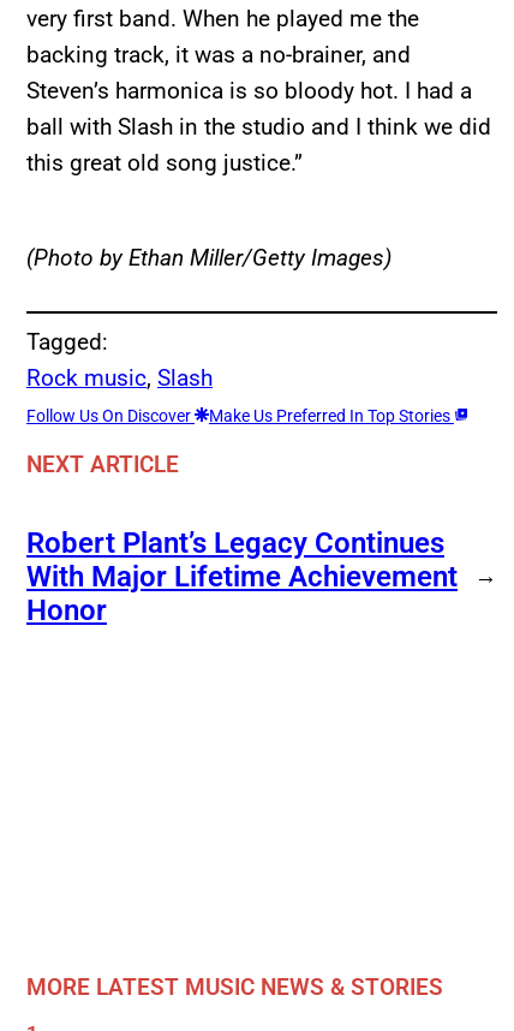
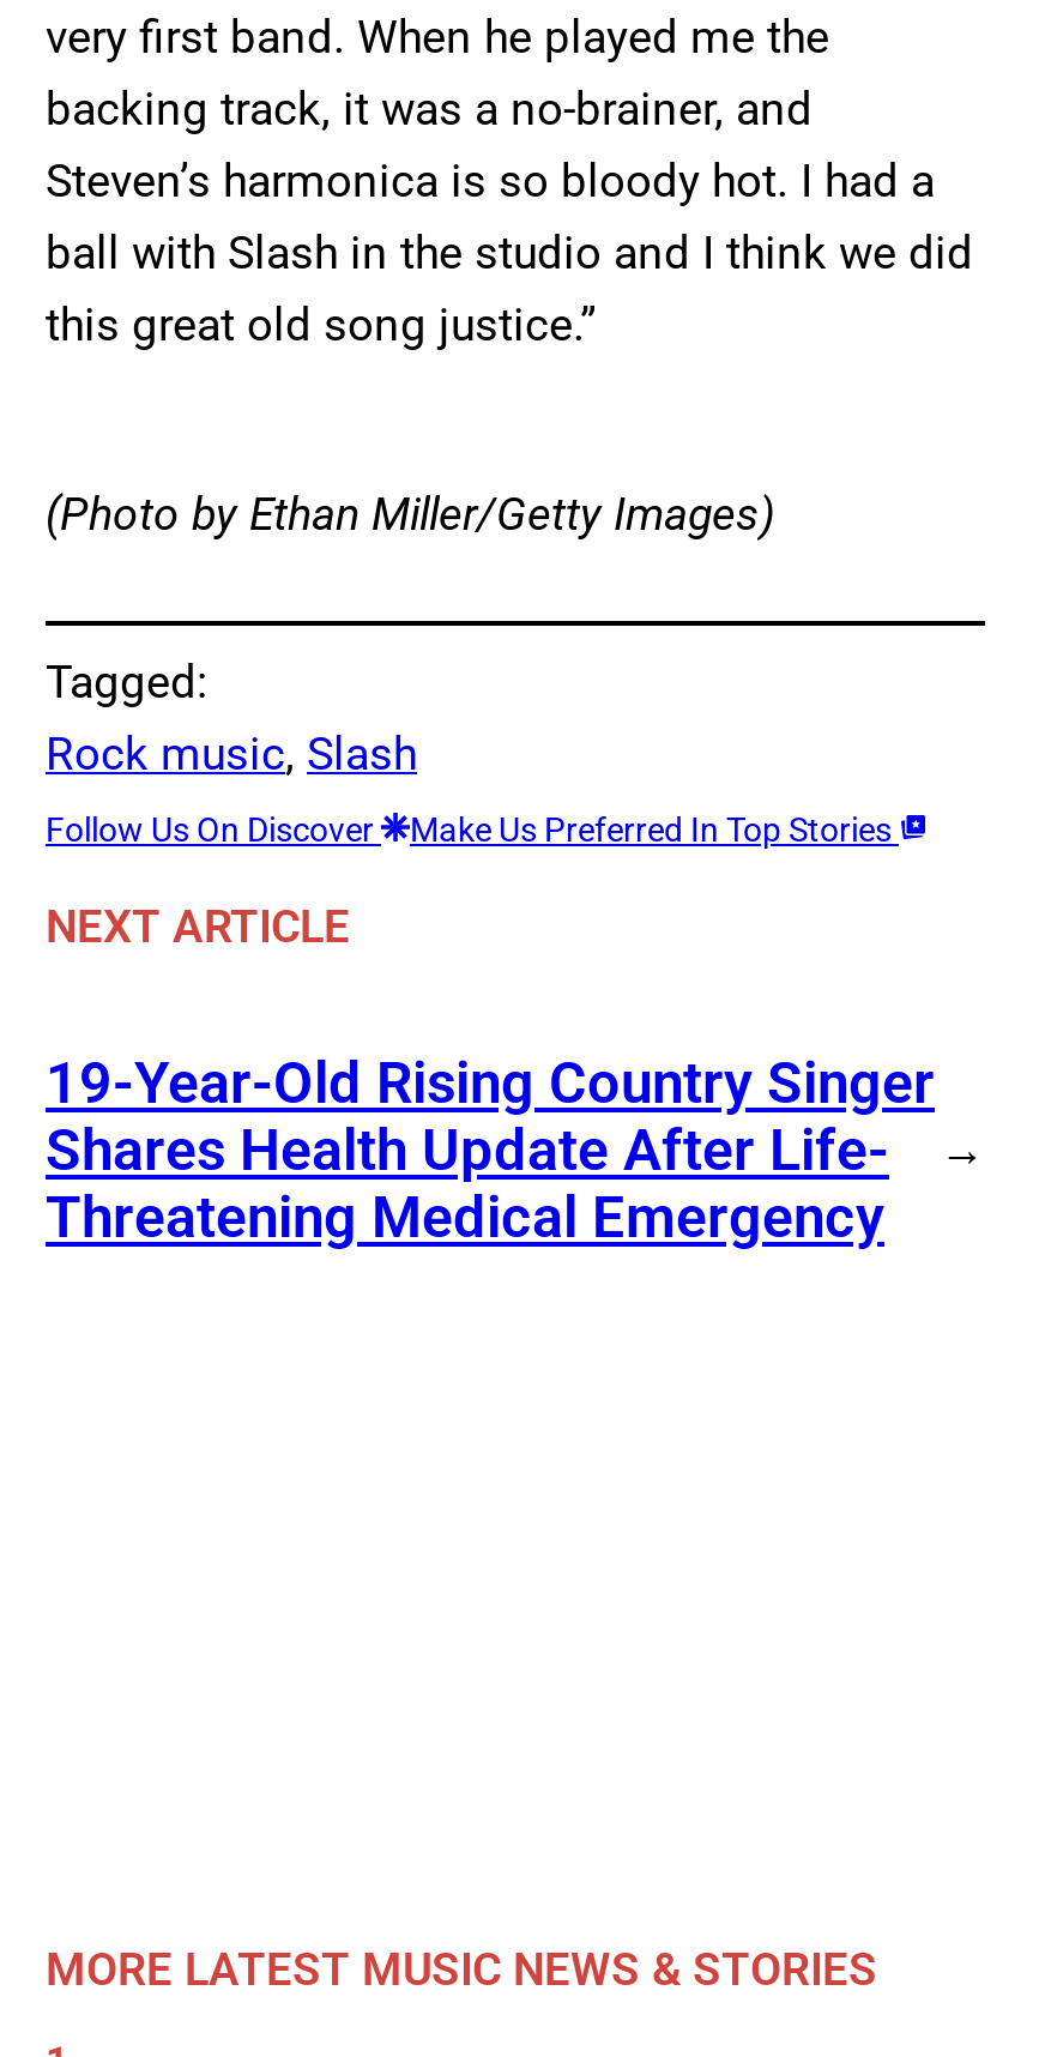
[26,526,458,627] Robert Plant’s Legacy Continues | With Major Lifetime Achievement | Honor -> [46,1049,935,1251] 19-Year-Old Rising Country Singer | Shares Health Update After Life- | Threatening Medical Emergency

